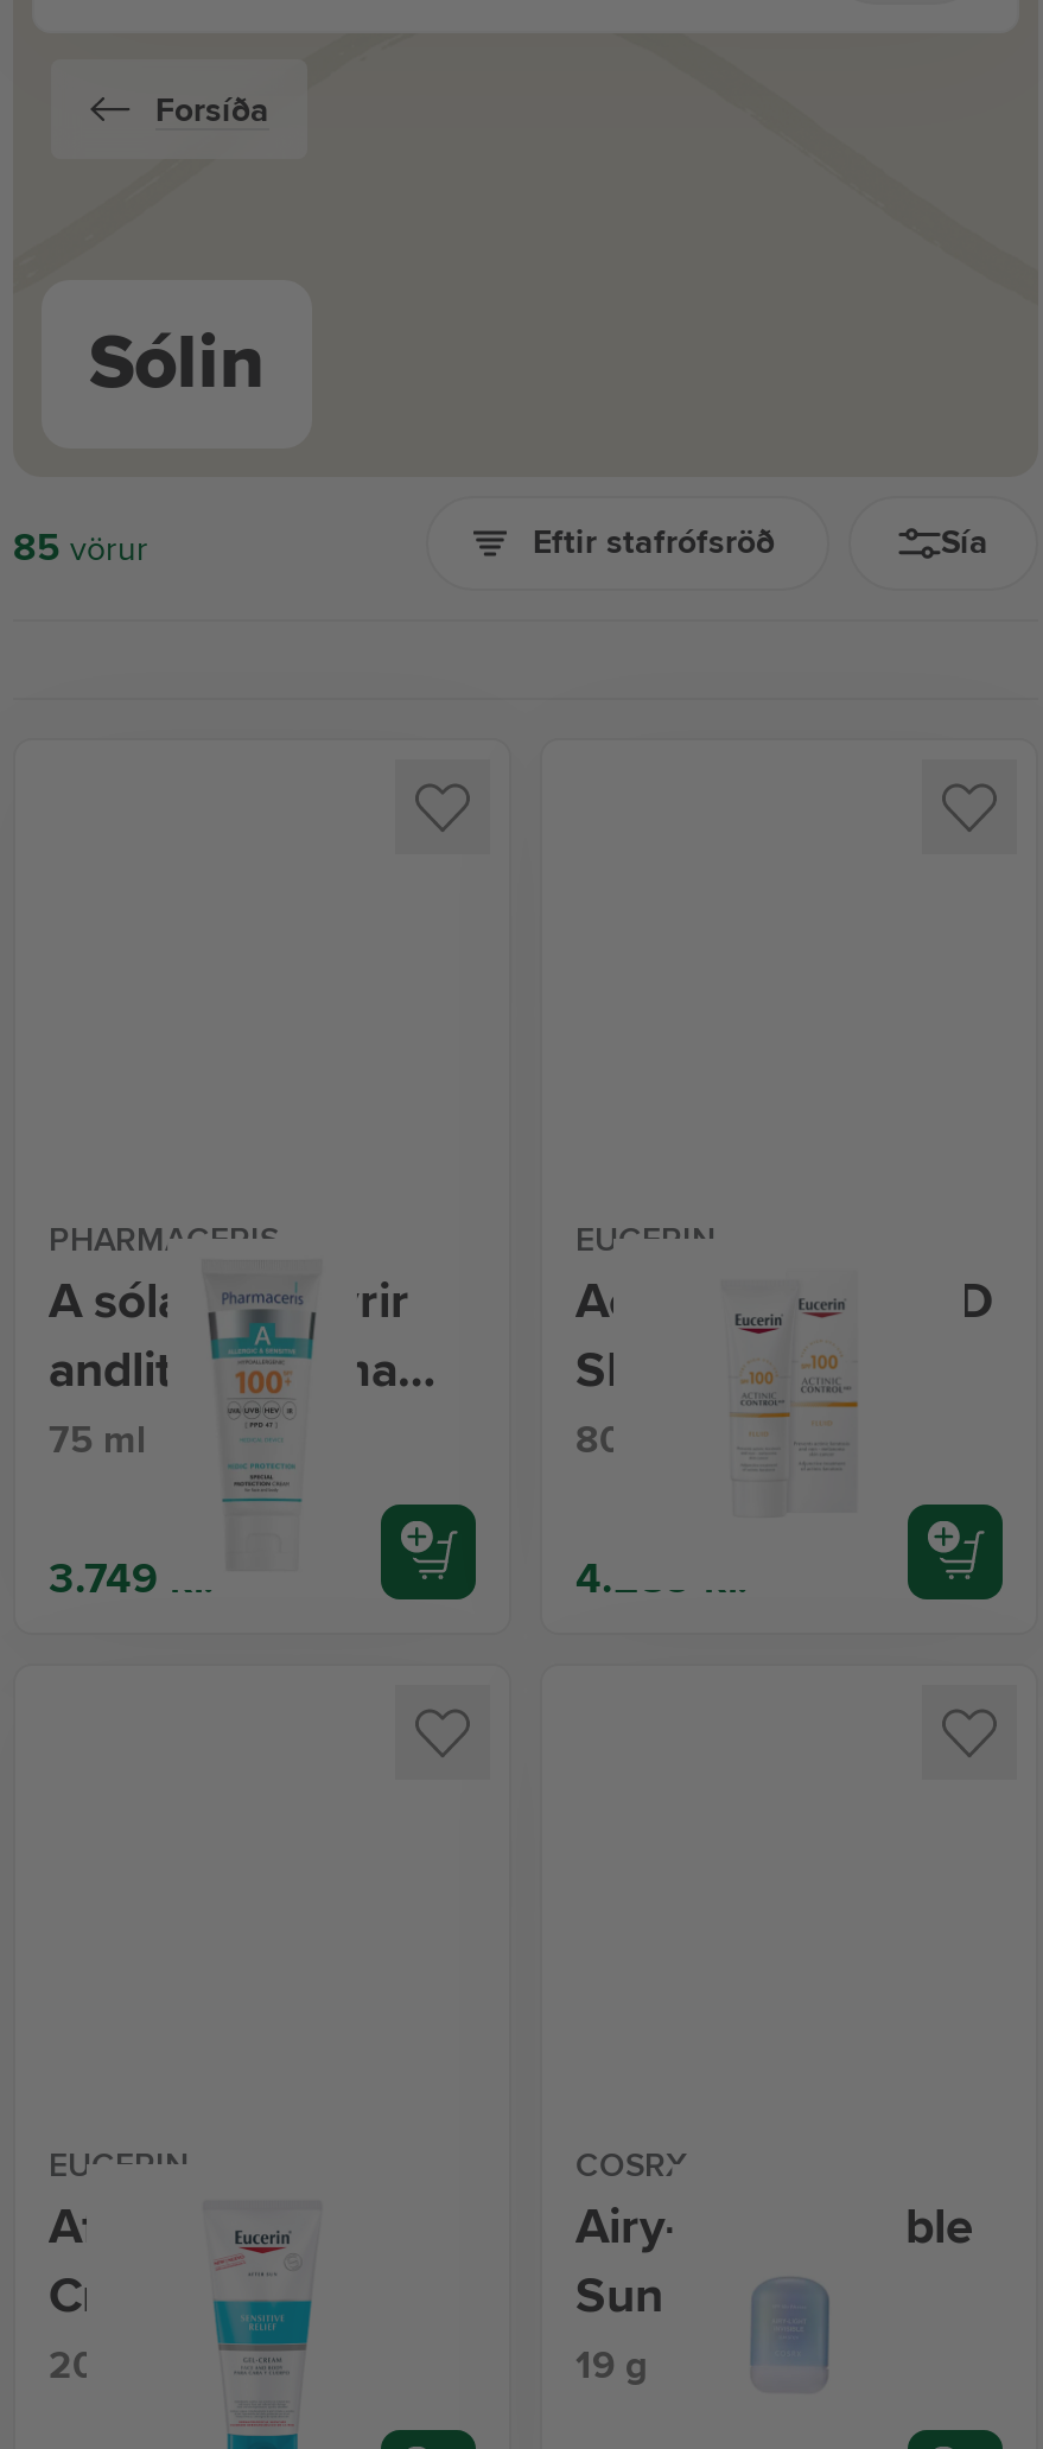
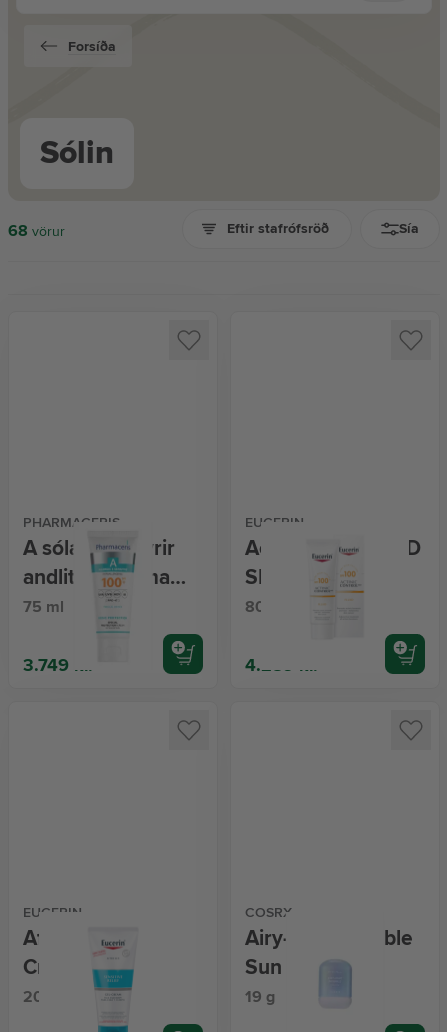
[13,524,148,572] 85 vörur -> [8,221,65,241] 68 vörur

